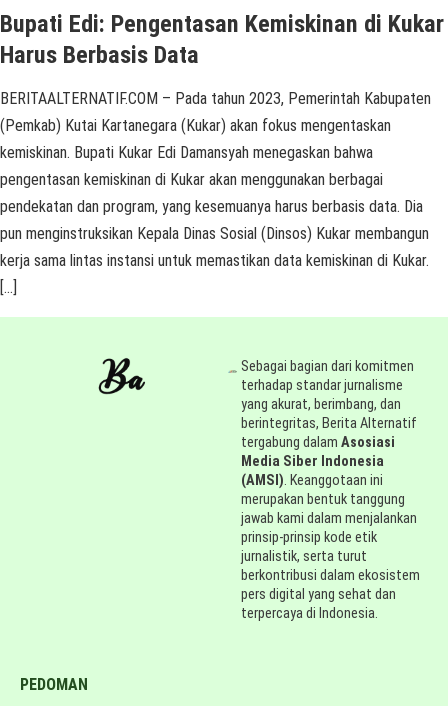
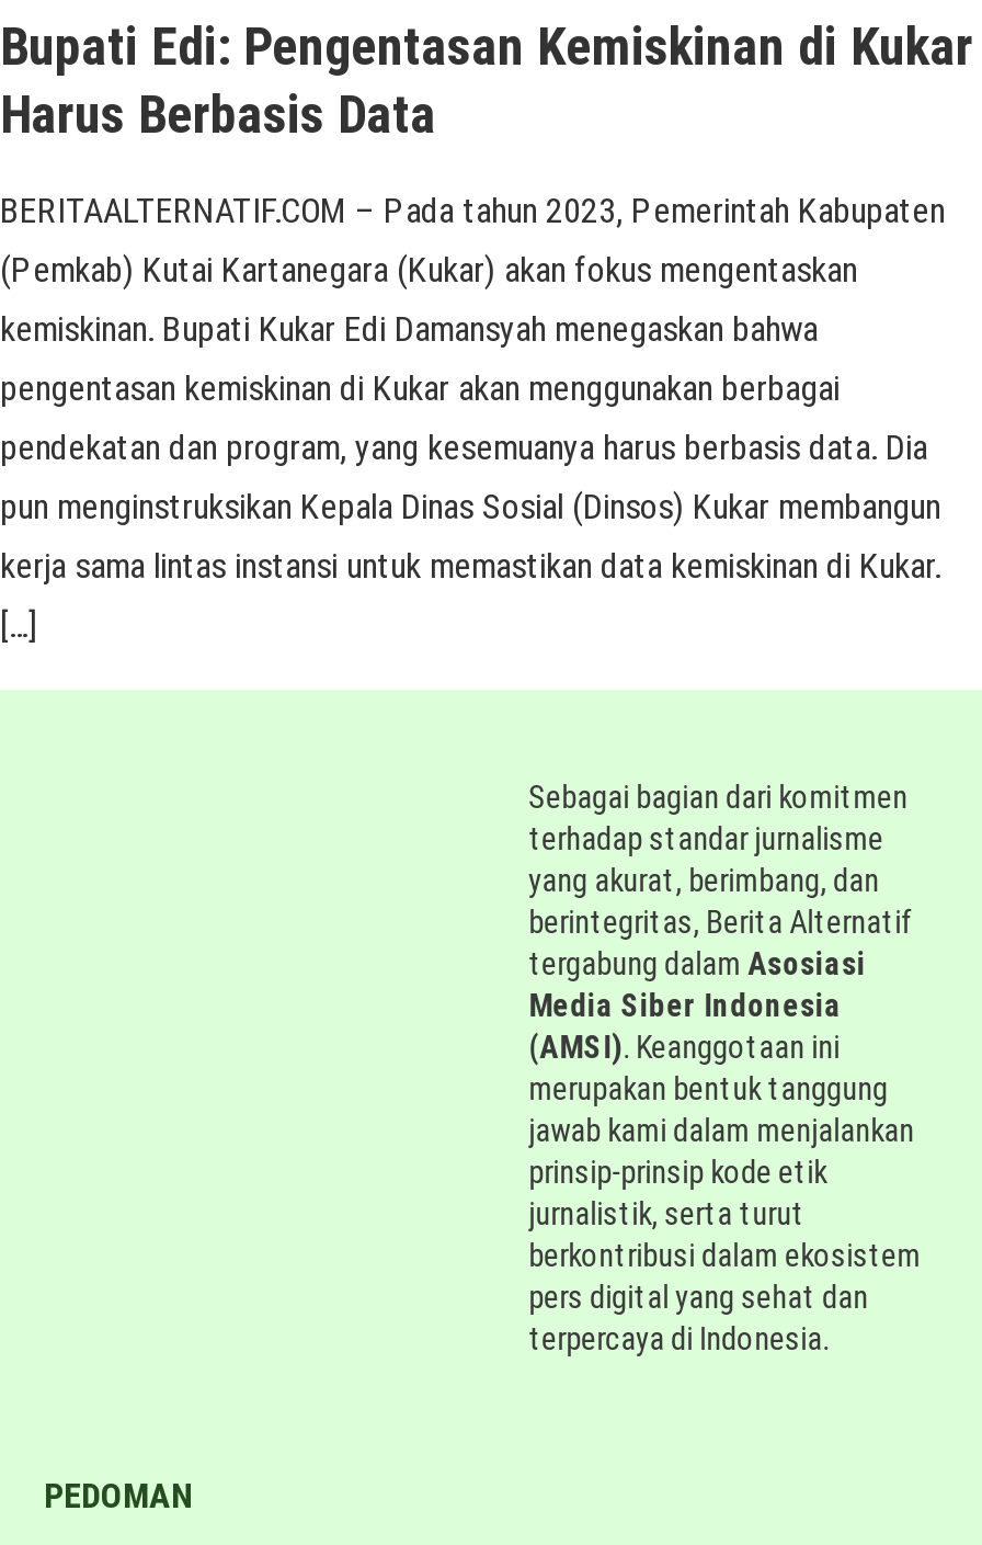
[97,357,146,395] [image] -> none

